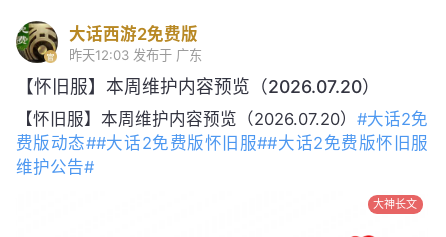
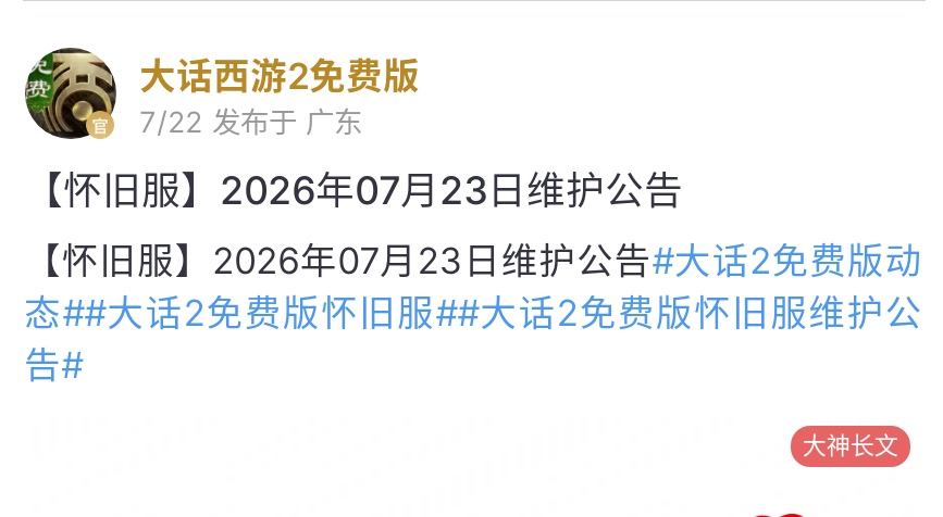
[69,47,202,63] 昨天12:03 发布于 广东 -> [139,104,362,139] 7/22 发布于 广东
[16,76,380,97] 【怀旧服】本周维护内容预览（2026.07.20） -> [24,168,683,213] 【怀旧服】2026年07月23日维护公告
[16,109,428,177] 【怀旧服】本周维护内容预览（2026.07.20）#大话2免 | 费版动态##大话2免费版怀旧服##大话2免费版怀旧服 | 维护公告# -> [24,239,922,386] 【怀旧服】2026年07月23日维护公告#大话2免费版动 | 态##大话2免费版怀旧服##大话2免费版怀旧服维护公 | 告#

